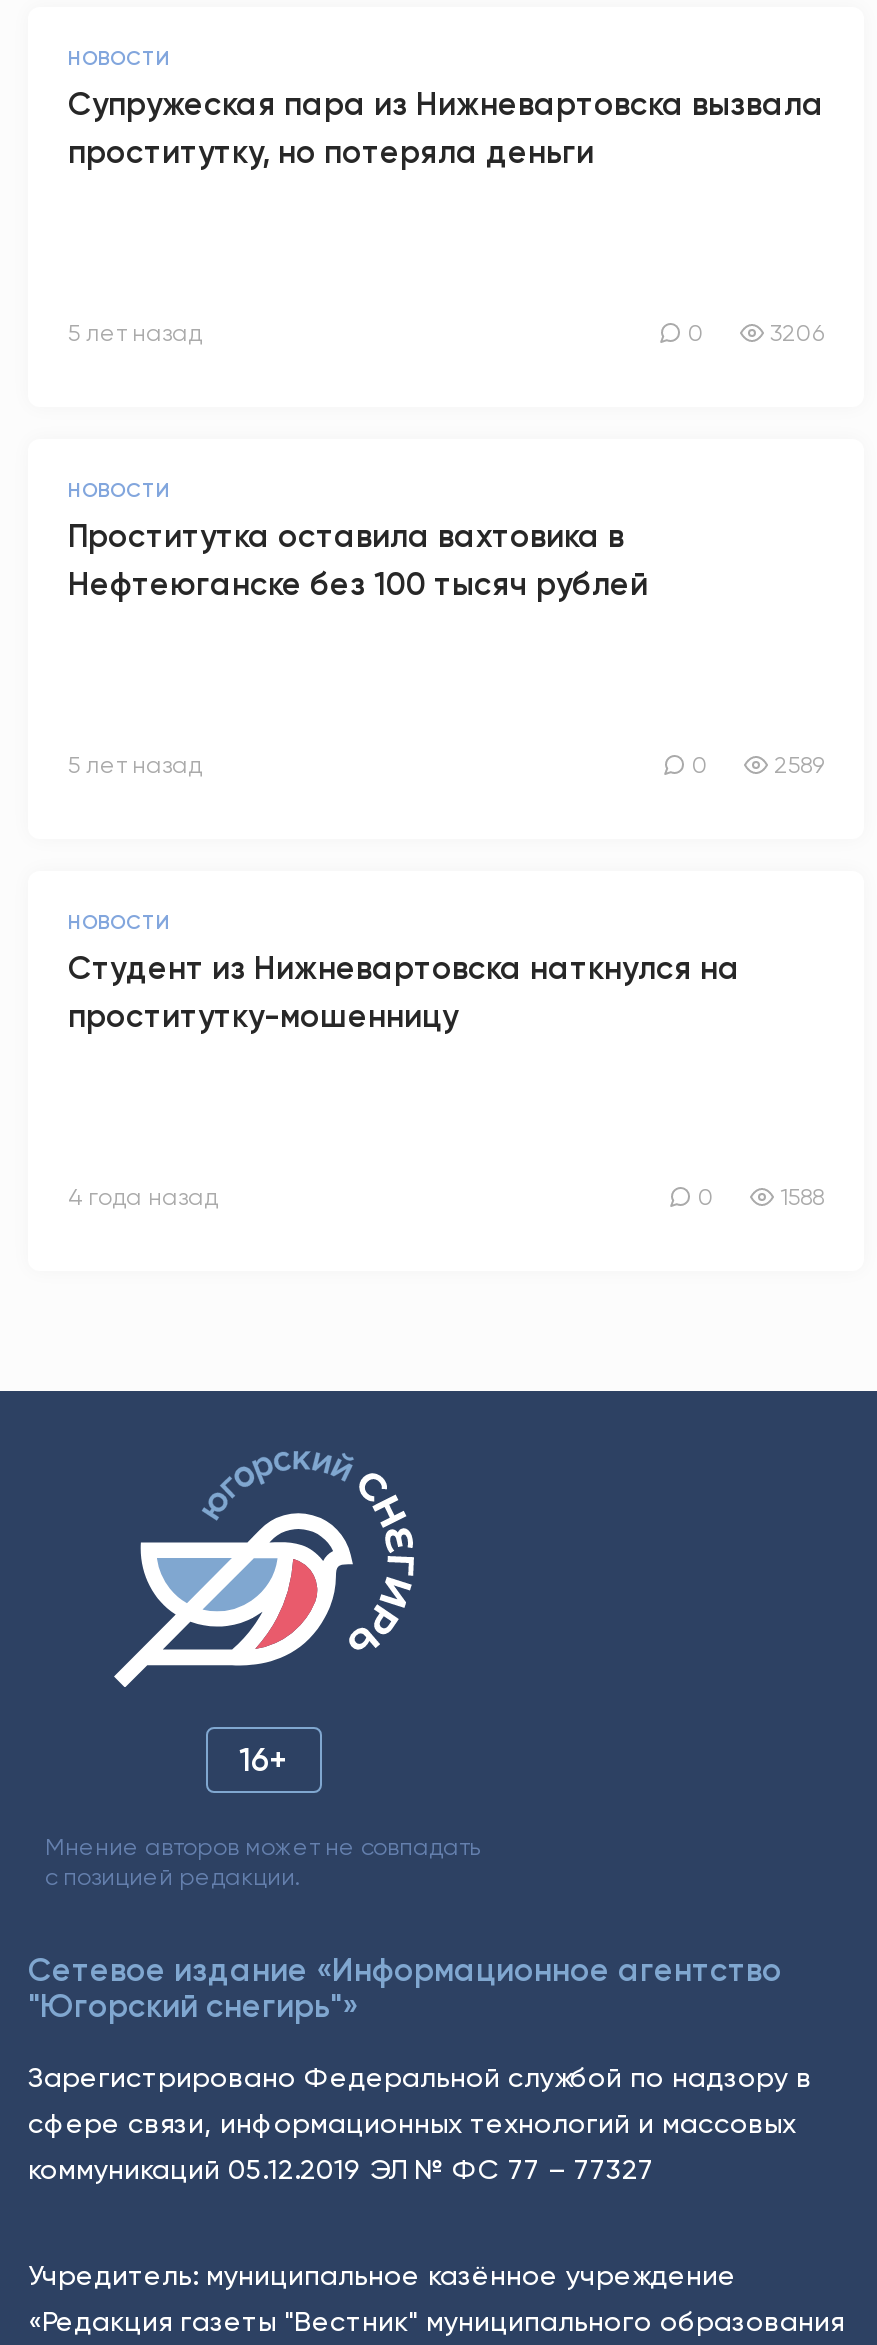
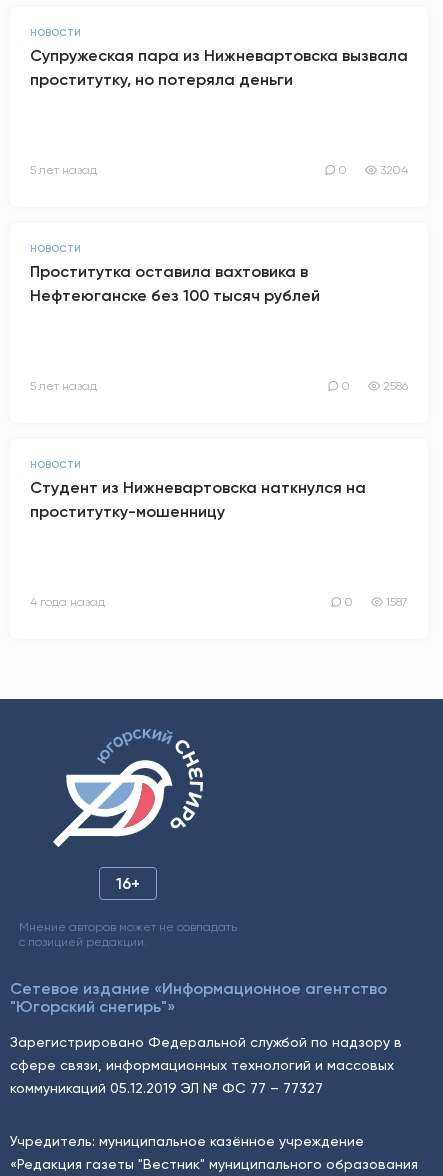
[770,319,824,347] 3206 -> [380,163,408,177] 3204
[774,751,824,779] 2589 -> [383,379,408,393] 2586
[780,1183,824,1211] 1588 -> [386,595,408,609] 1587

